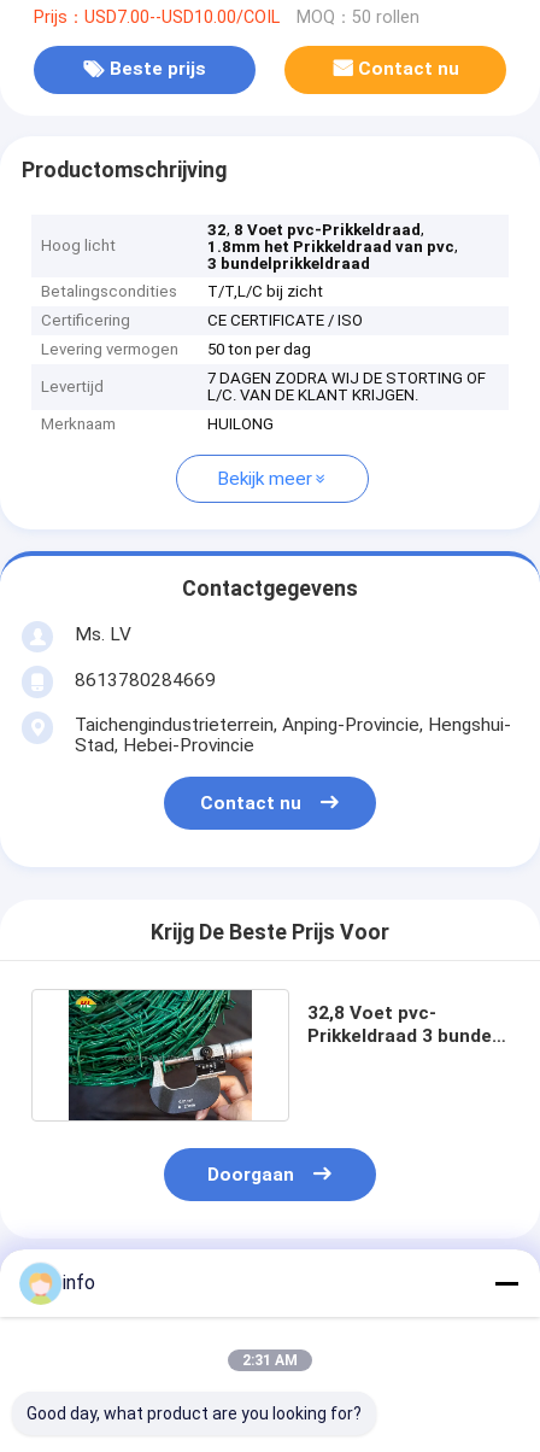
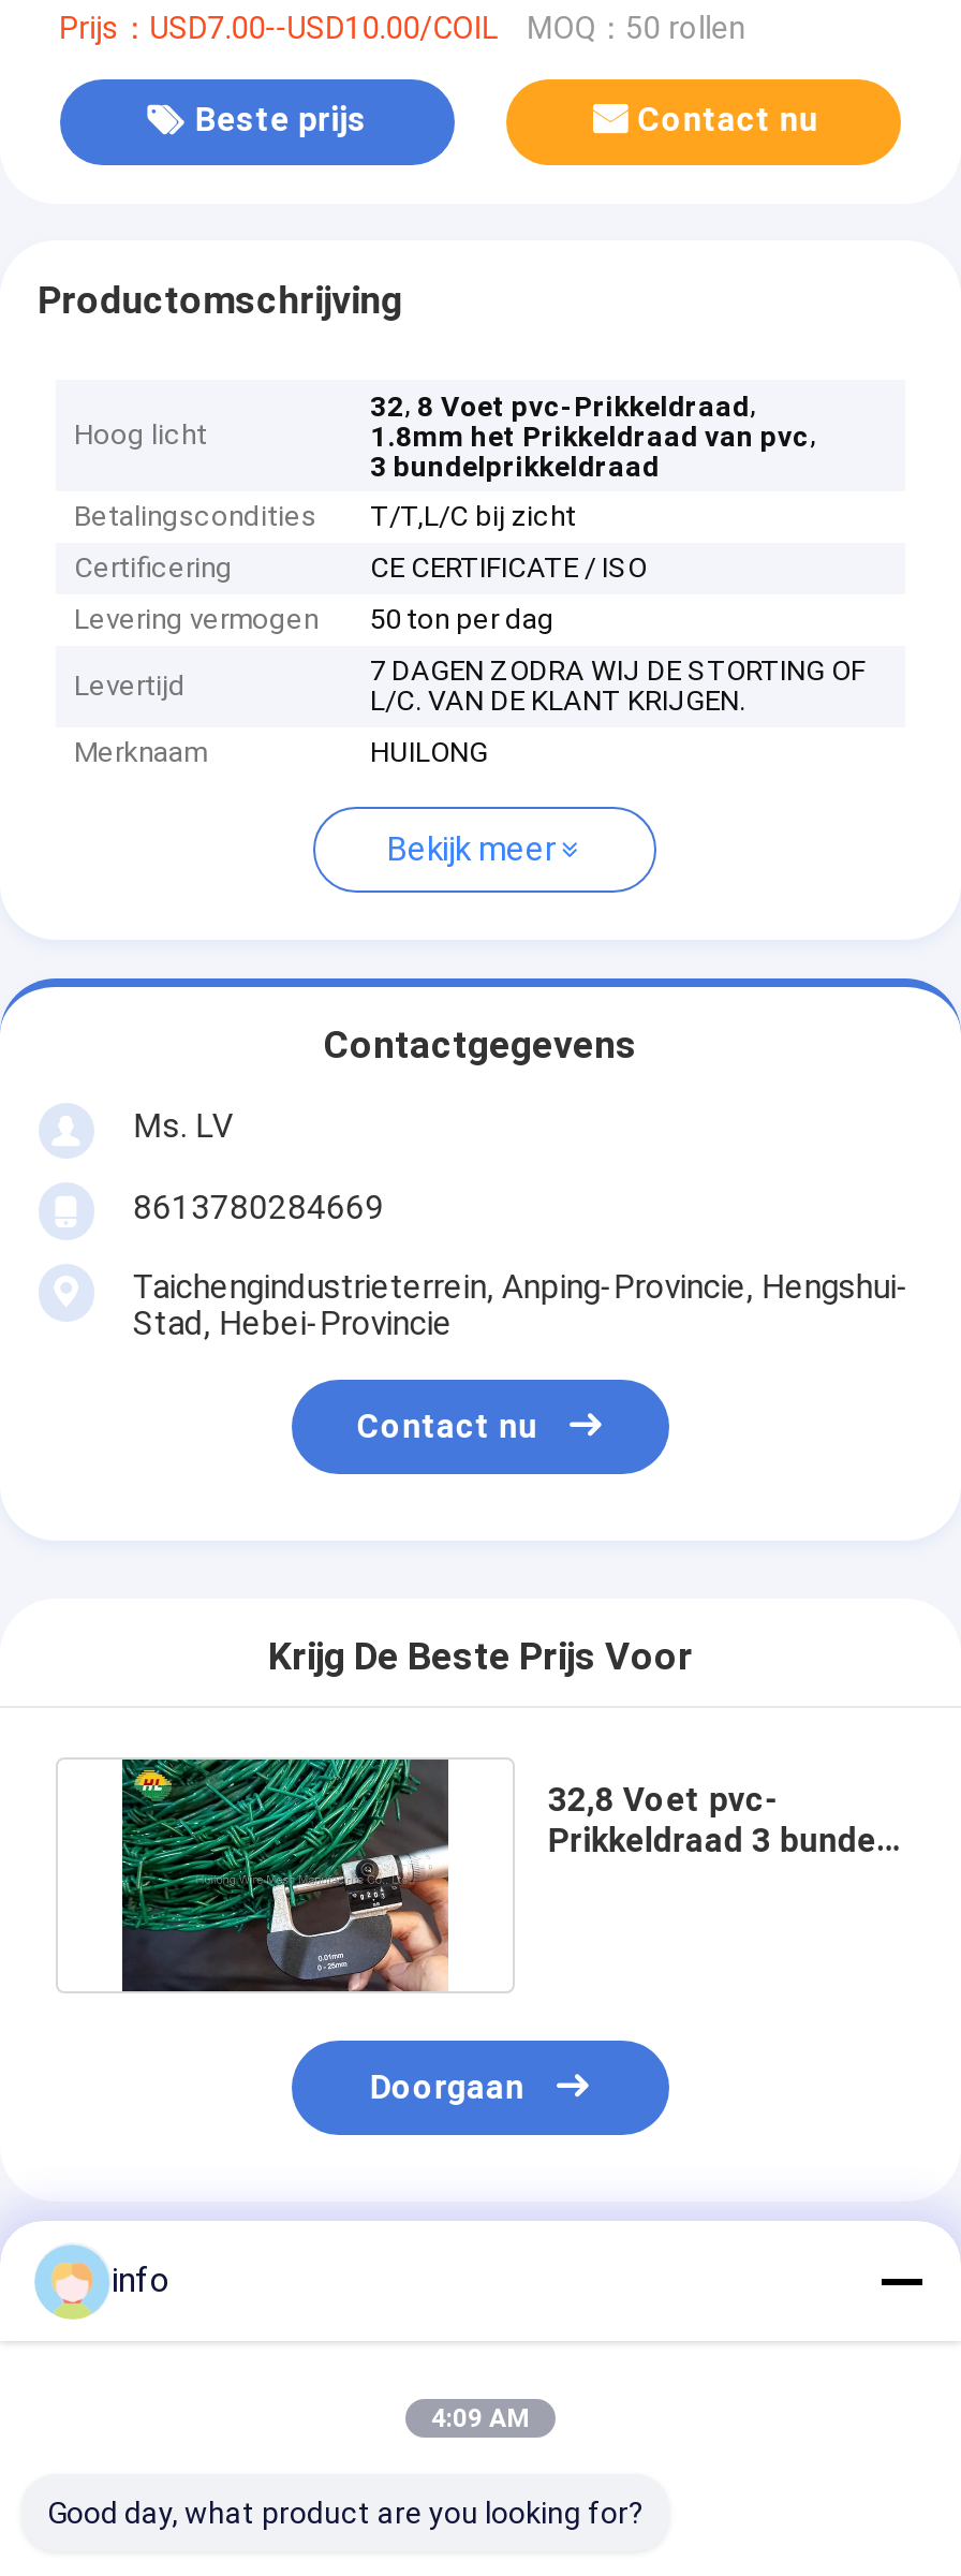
[242,1352,298,1369] 2:31 AM -> [431,2403,530,2433] 4:09 AM

